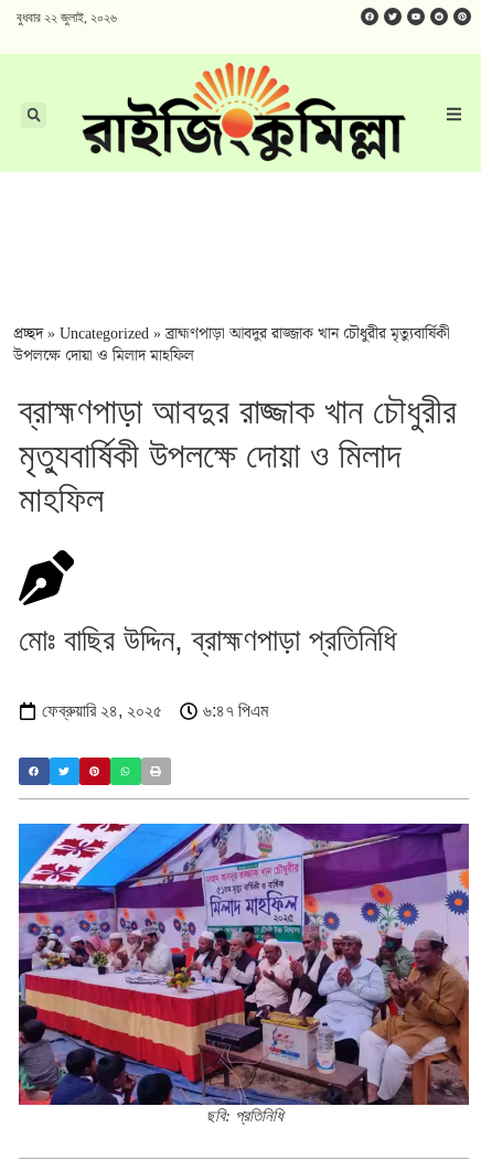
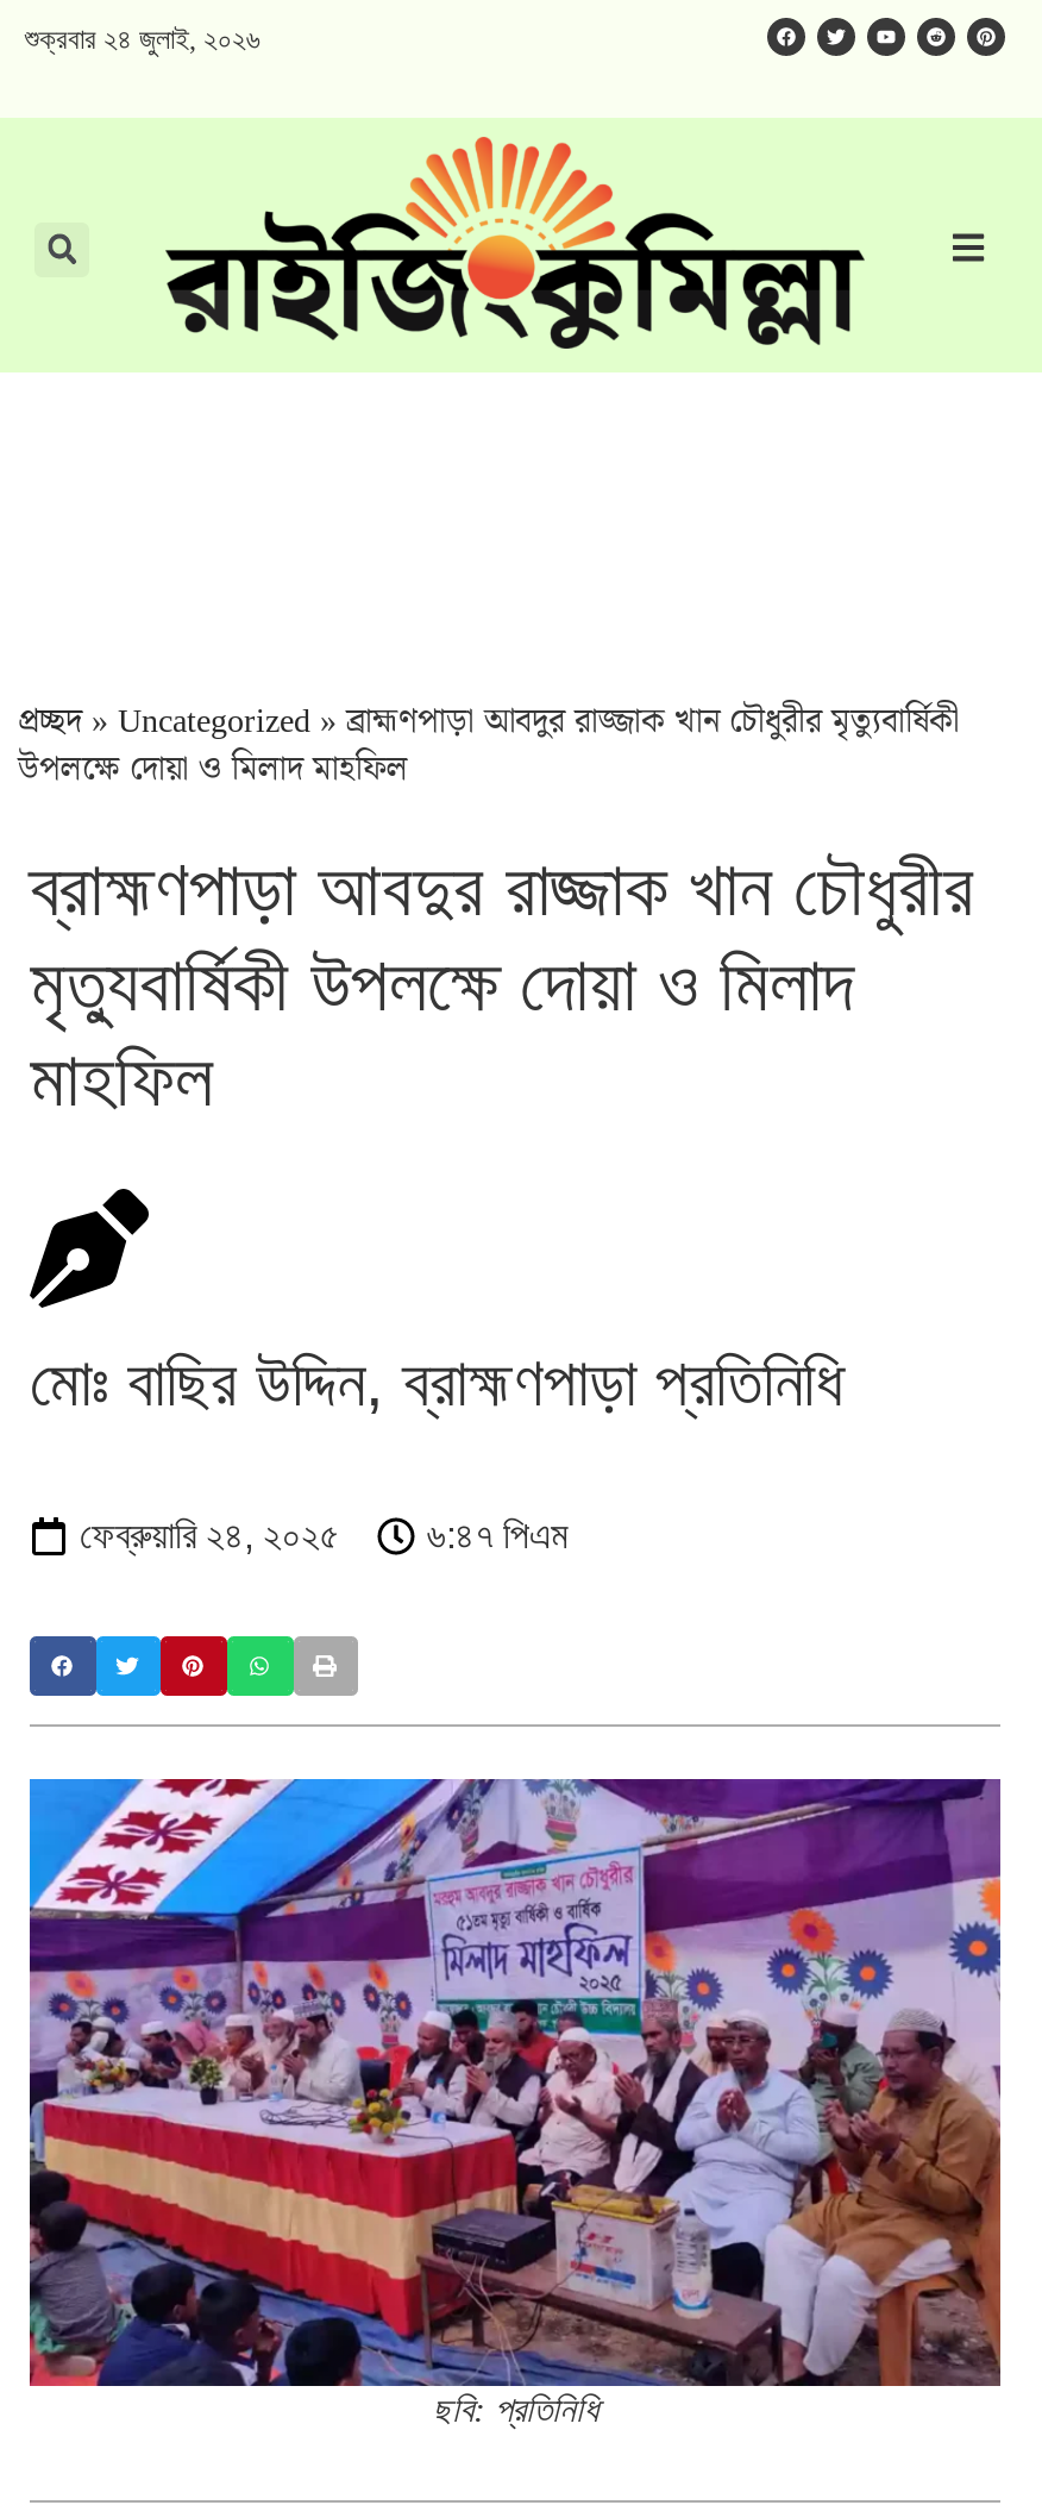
[17,10,117,25] বুধবার ২২ জুলাই, ২০২৬ -> [25,23,260,56] শুক্রবার ২৪ জুলাই, ২০২৬

